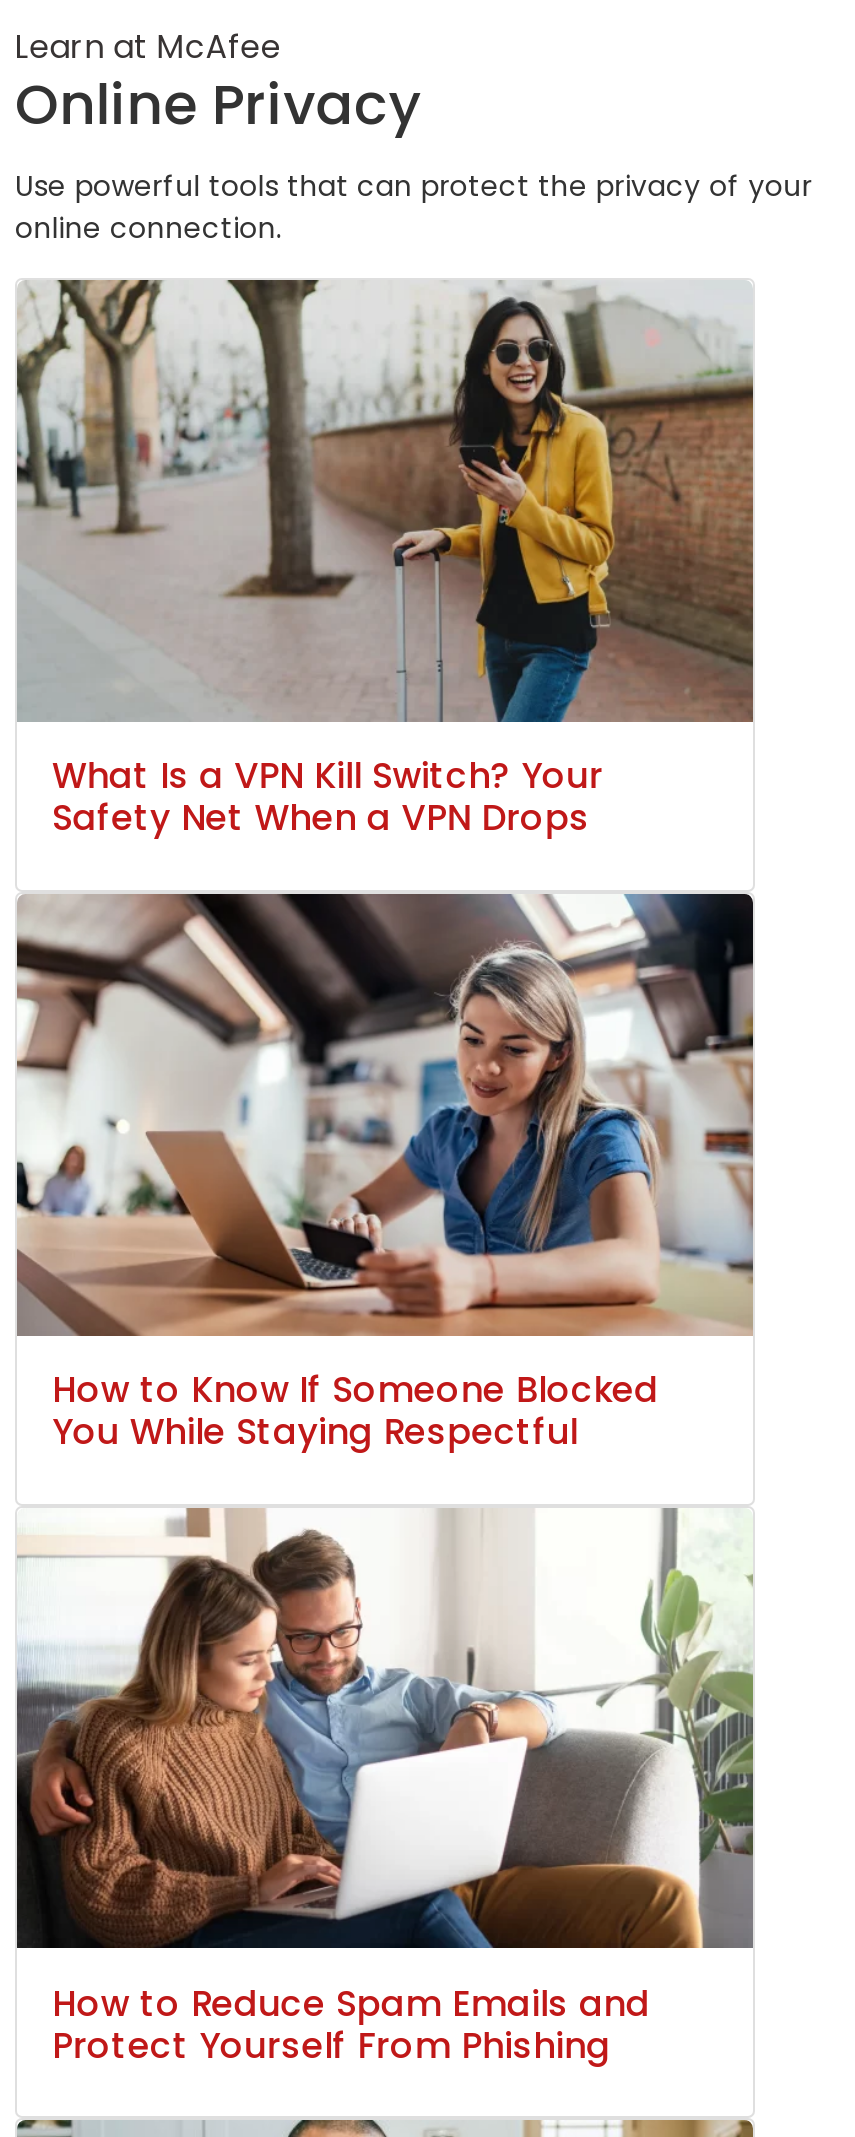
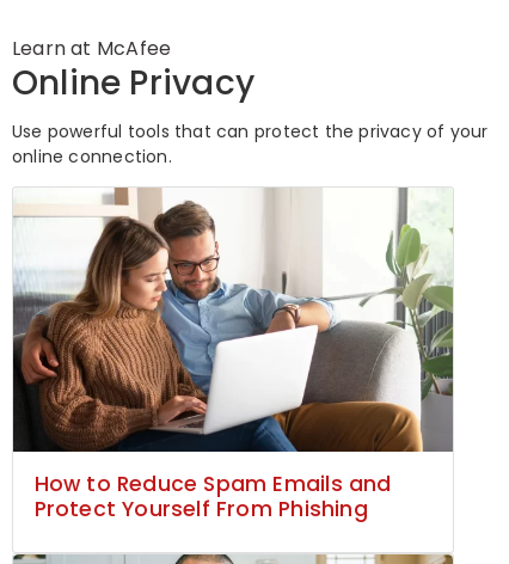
[15,278,755,843] [image] | What Is a VPN Kill Switch? Your | Safety Net When a VPN Drops -> none
[15,892,755,1456] [image] | How to Know If Someone Blocked | You While Staying Respectful -> none

